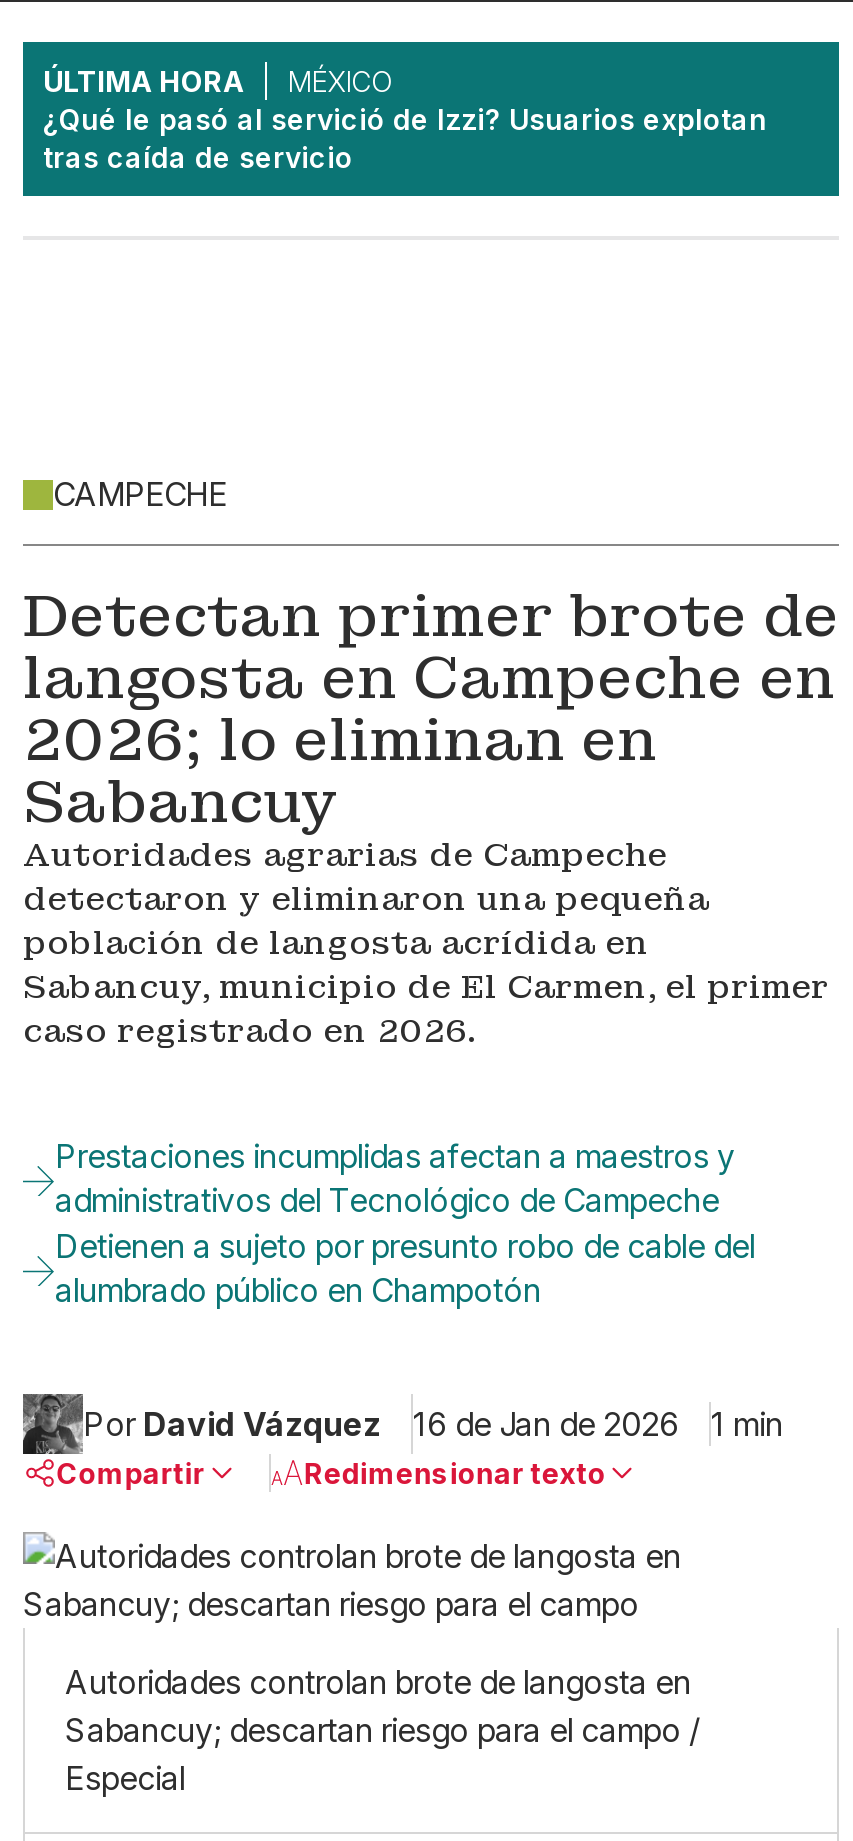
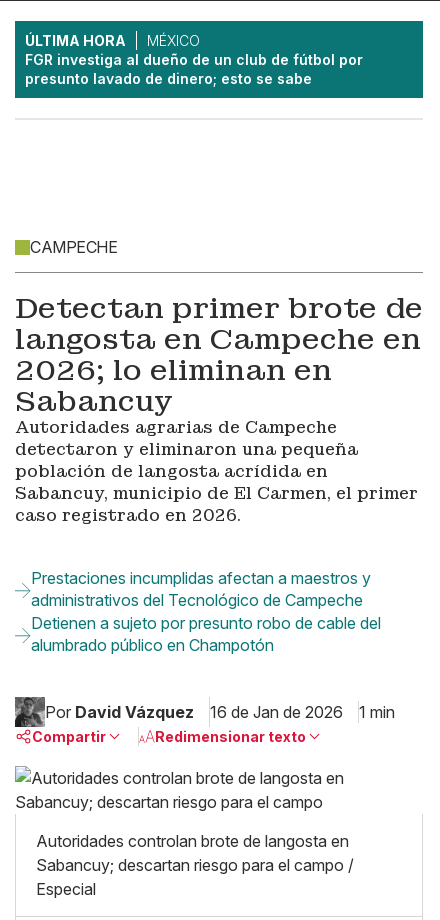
[43,102,767,174] ¿Qué le pasó al servició de Izzi? Usuarios explotan | tras caída de servicio -> [25,51,363,87] FGR investiga al dueño de un club de fútbol por | presunto lavado de dinero; esto se sabe

